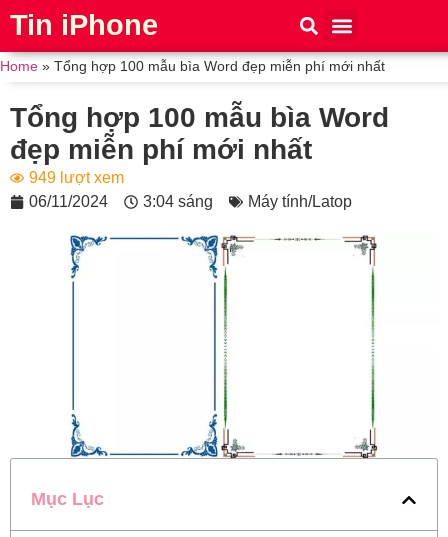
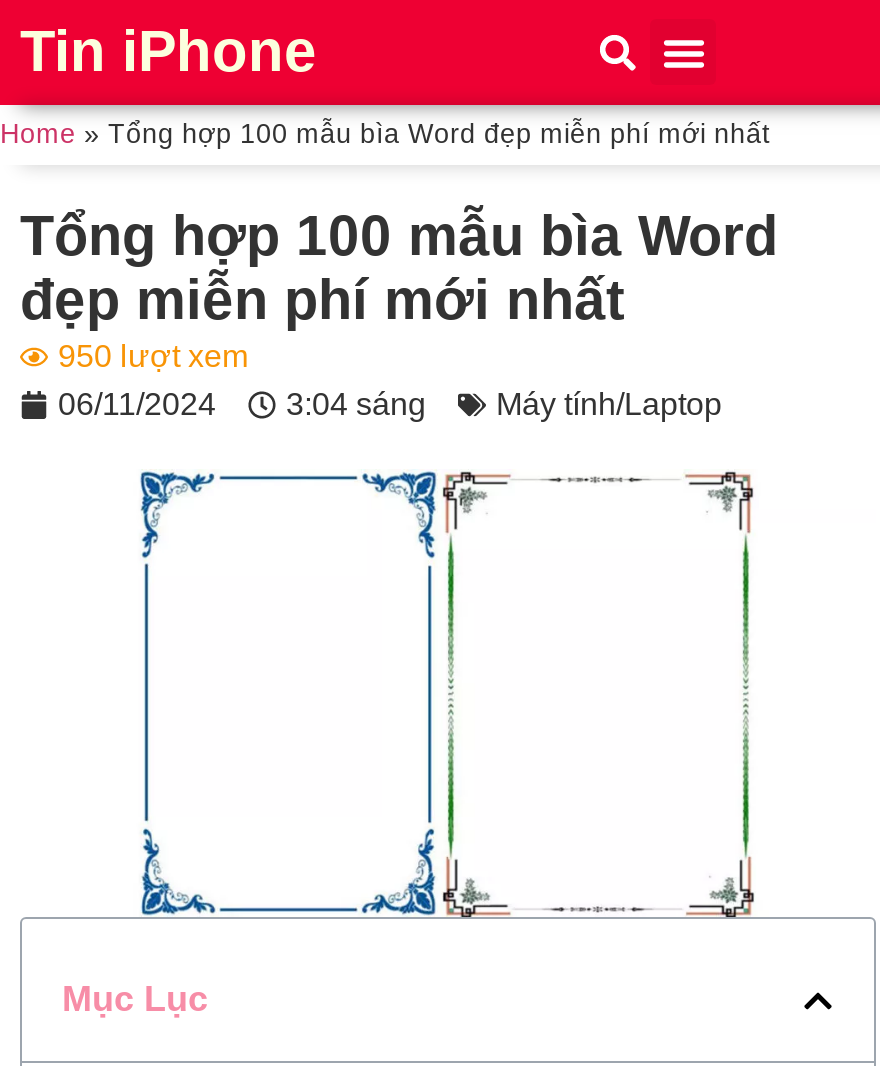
[29,169,124,186] 949 lượt xem -> [58,339,248,373] 950 lượt xem
[248,193,352,210] Máy tính/Latop -> [496,387,722,421] Máy tính/Laptop

